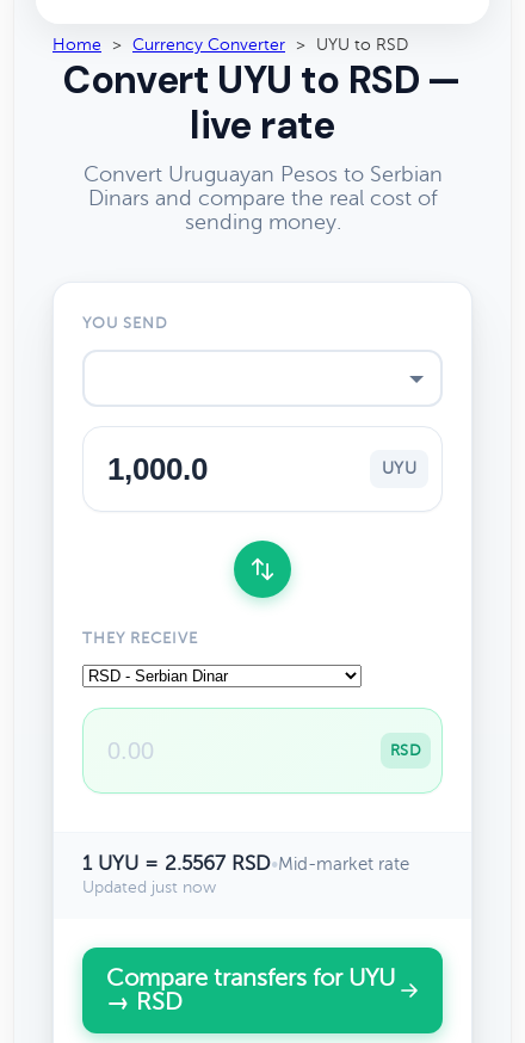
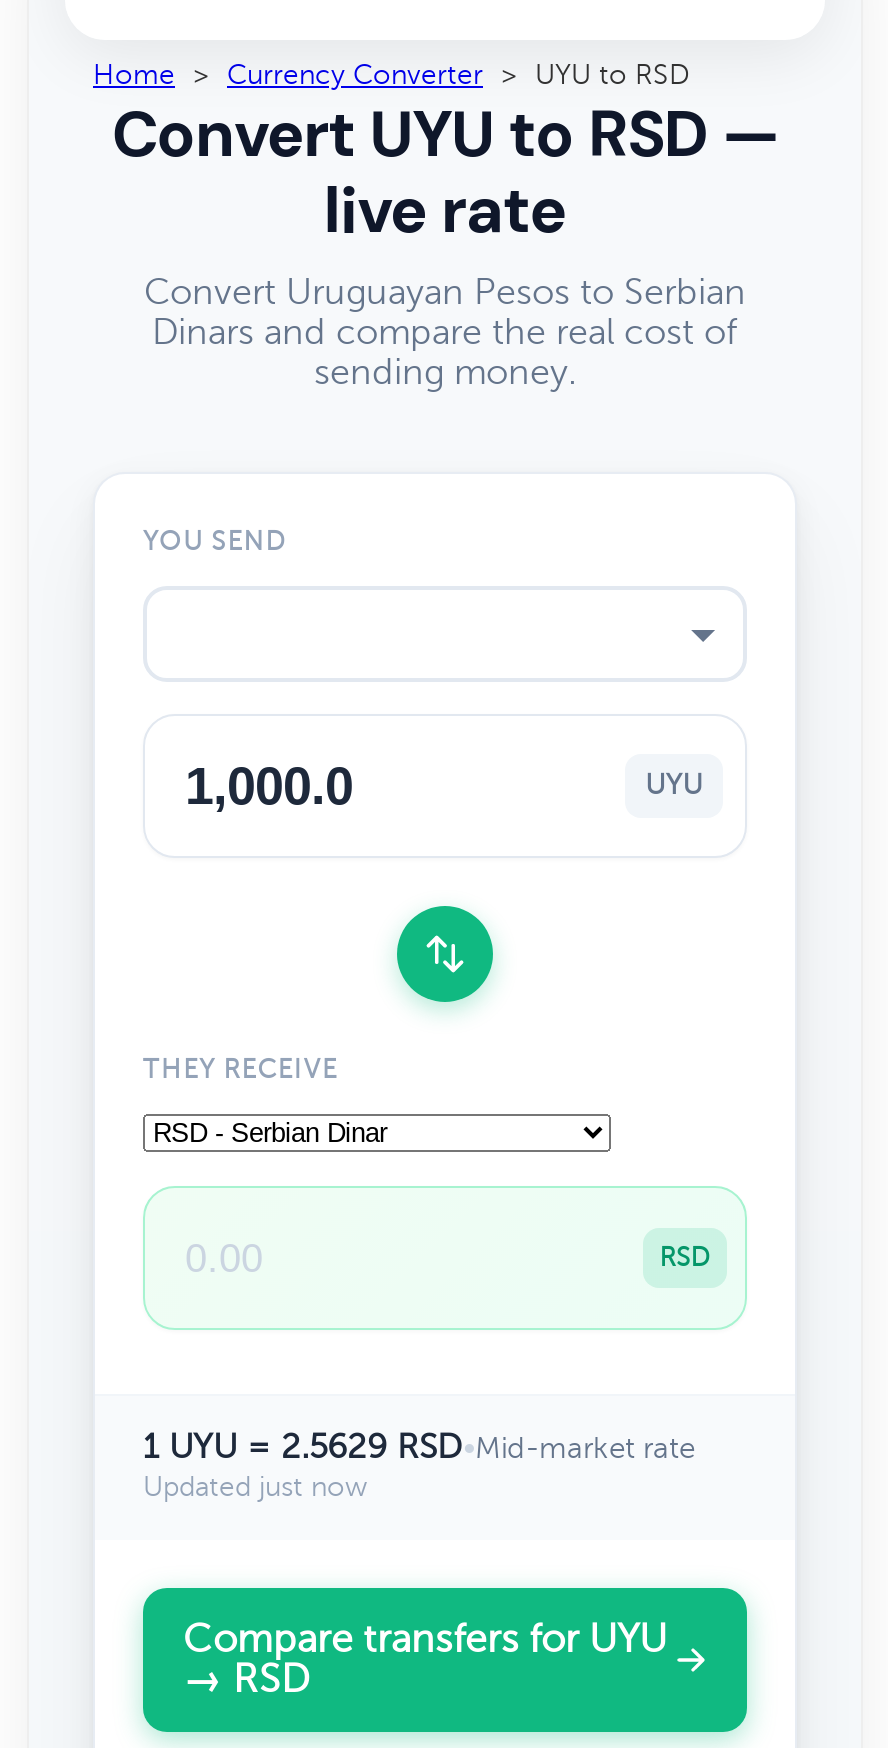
[82,852,409,875] 1 UYU = 2.5567 RSD • Mid-market rate -> [143,1428,695,1466] 1 UYU = 2.5629 RSD • Mid-market rate

